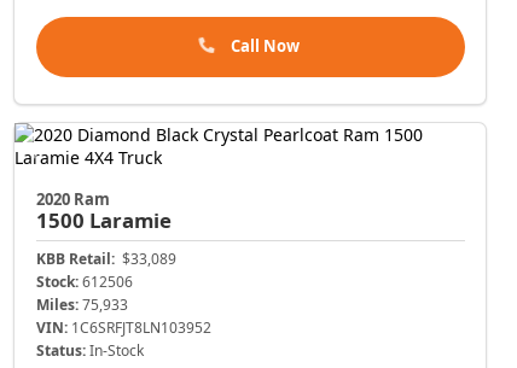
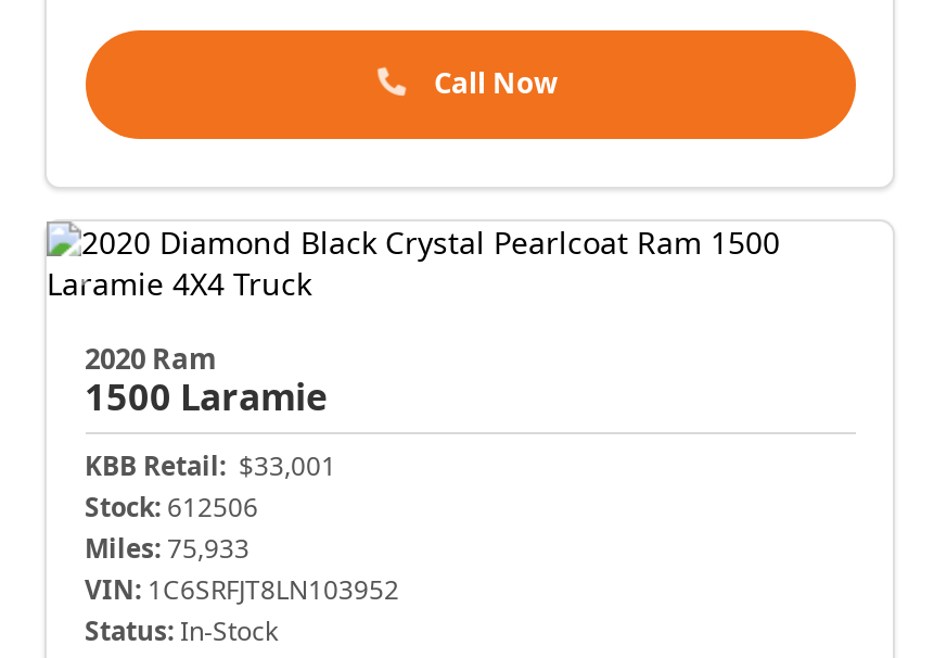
[36,248,176,268] KBB Retail: $33,089 -> [85,446,336,483] KBB Retail: $33,001

